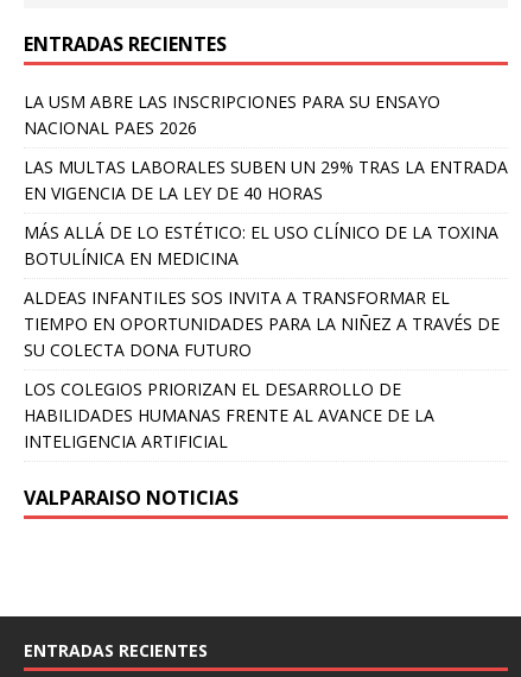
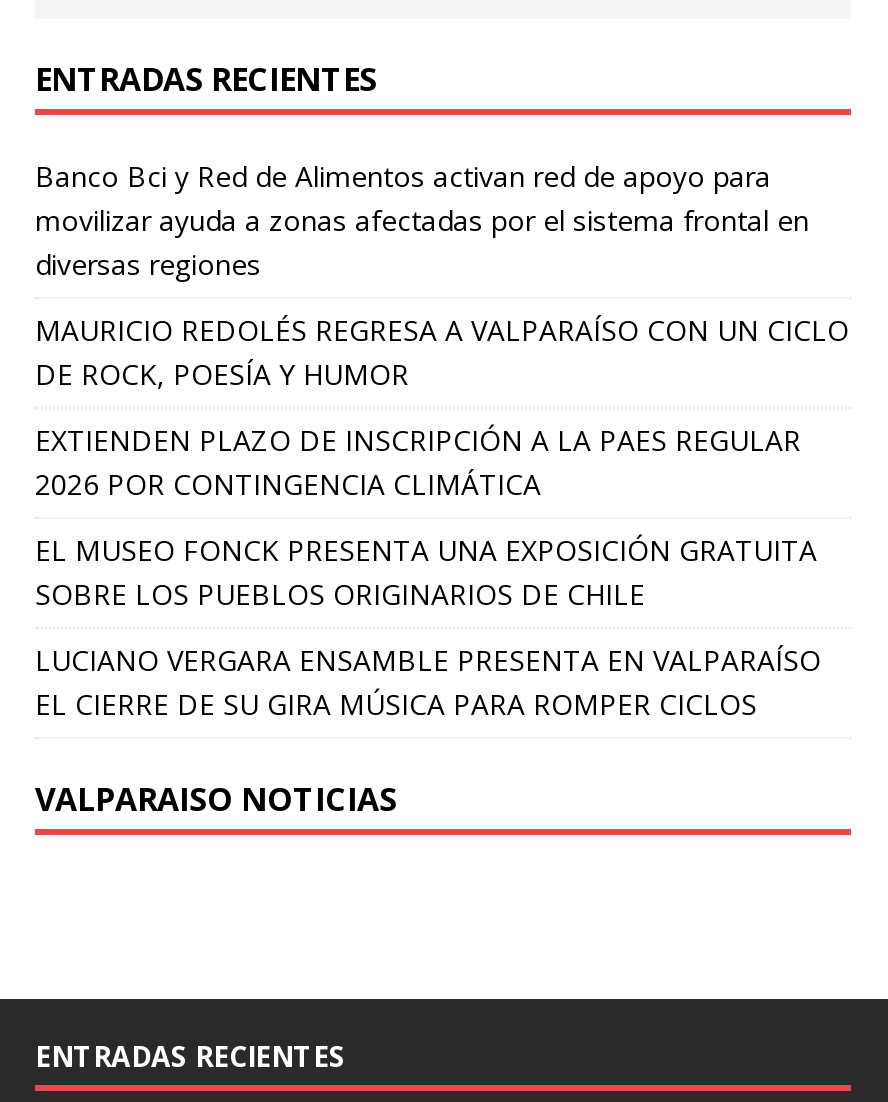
[24,90,440,139] LA USM ABRE LAS INSCRIPCIONES PARA SU ENSAYO | NACIONAL PAES 2026 -> [35,156,809,282] Banco Bci y Red de Alimentos activan red de apoyo para | movilizar ayuda a zonas afectadas por el sistema frontal en | diversas regiones
[24,156,508,204] LAS MULTAS LABORALES SUBEN UN 29% TRAS LA ENTRADA | EN VIGENCIA DE LA LEY DE 40 HORAS -> [35,310,849,392] MAURICIO REDOLÉS REGRESA A VALPARAÍSO CON UN CICLO | DE ROCK, POESÍA Y HUMOR
[24,221,498,270] MÁS ALLÁ DE LO ESTÉTICO: EL USO CLÍNICO DE LA TOXINA | BOTULÍNICA EN MEDICINA -> [35,420,801,502] EXTIENDEN PLAZO DE INSCRIPCIÓN A LA PAES REGULAR | 2026 POR CONTINGENCIA CLIMÁTICA
[24,286,500,361] ALDEAS INFANTILES SOS INVITA A TRANSFORMAR EL | TIEMPO EN OPORTUNIDADES PARA LA NIÑEZ A TRAVÉS DE | SU COLECTA DONA FUTURO -> [35,530,817,612] EL MUSEO FONCK PRESENTA UNA EXPOSICIÓN GRATUITA | SOBRE LOS PUEBLOS ORIGINARIOS DE CHILE
[24,378,434,453] LOS COLEGIOS PRIORIZAN EL DESARROLLO DE | HABILIDADES HUMANAS FRENTE AL AVANCE DE LA | INTELIGENCIA ARTIFICIAL -> [35,640,821,722] LUCIANO VERGARA ENSAMBLE PRESENTA EN VALPARAÍSO | EL CIERRE DE SU GIRA MÚSICA PARA ROMPER CICLOS

